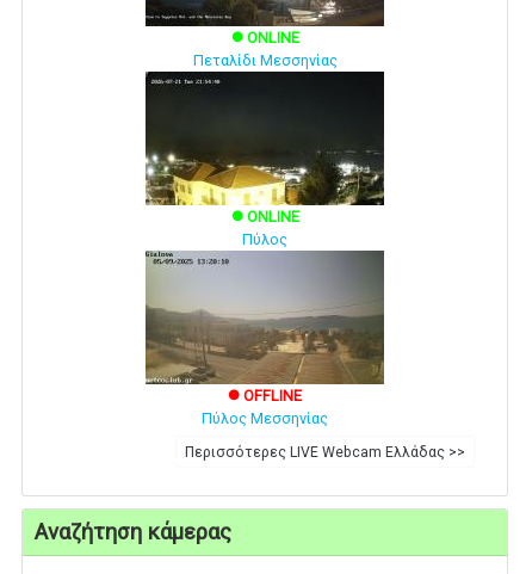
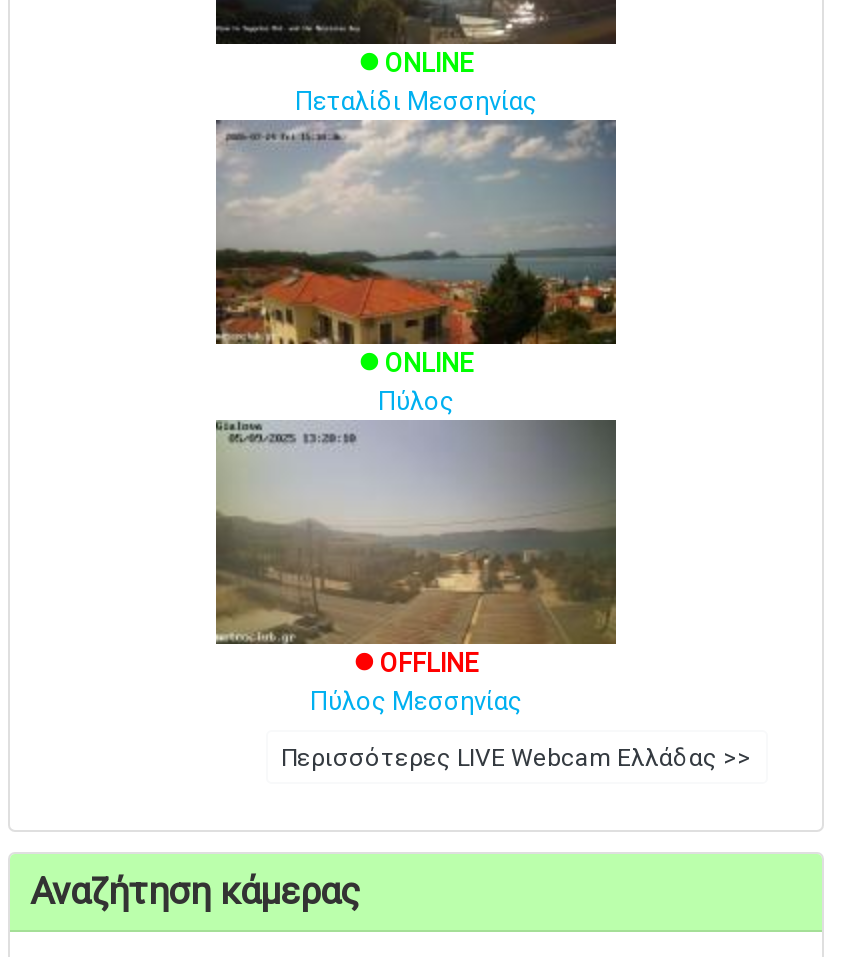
[144,70,385,206] [image] -> [214,118,618,346] [image]

